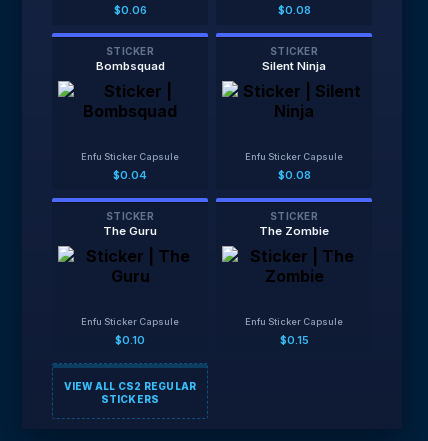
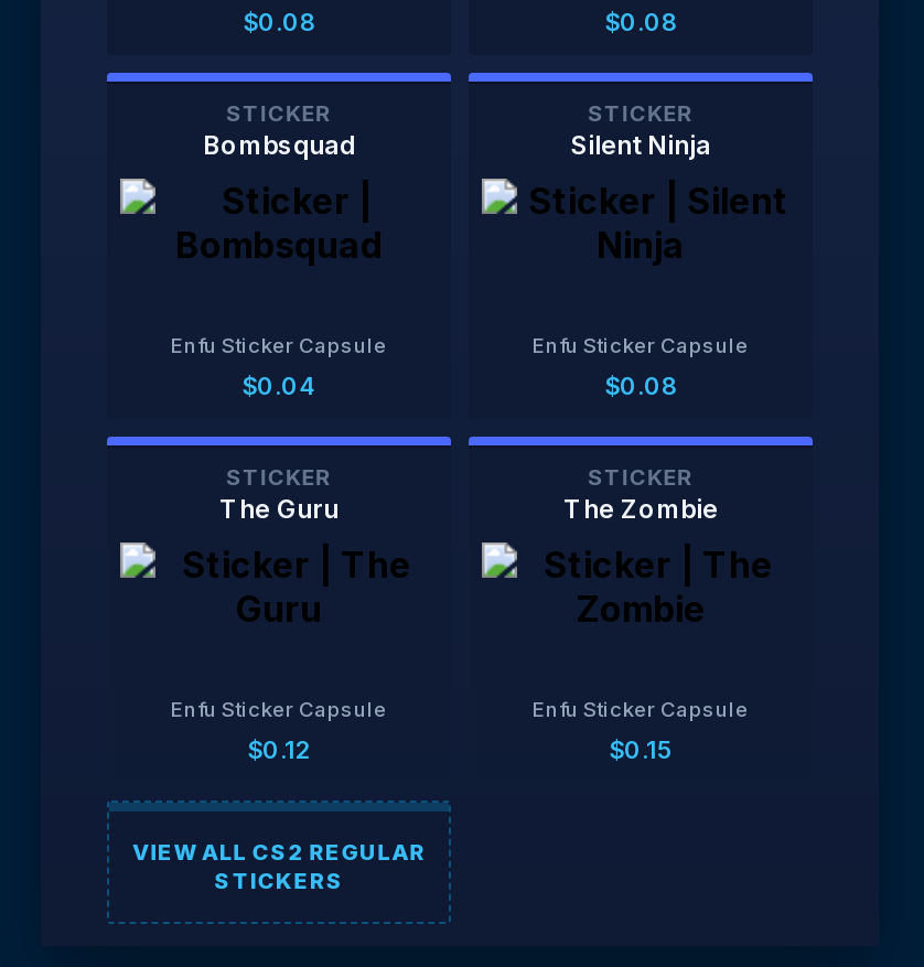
[113,3,146,17] $0.06 -> [243,7,315,37] $0.08
[115,333,145,347] $0.10 -> [247,734,311,765] $0.12

